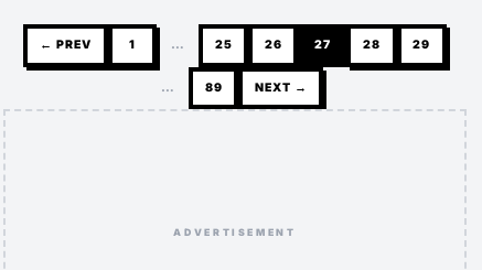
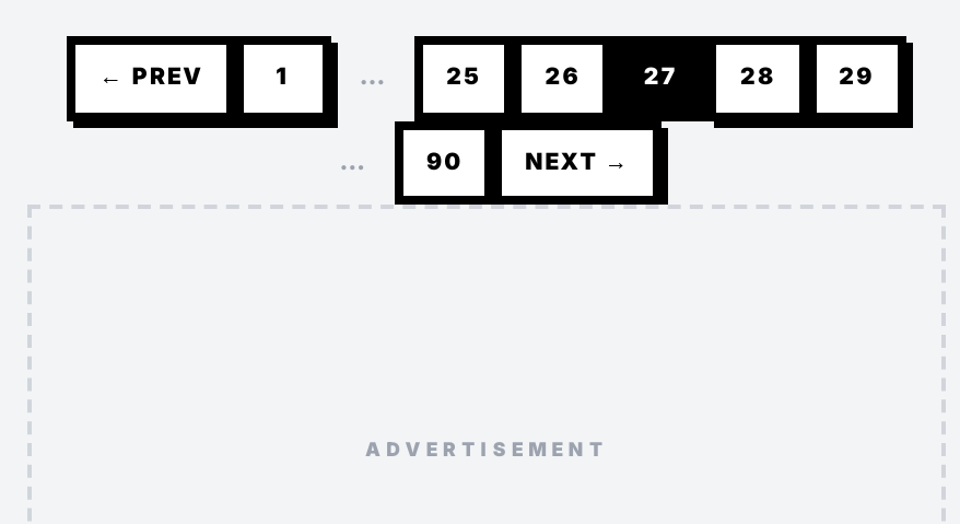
[205,80,222,95] 89 -> [426,147,462,176] 90

